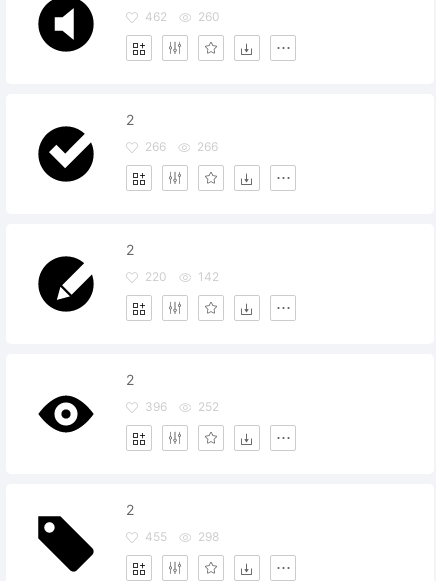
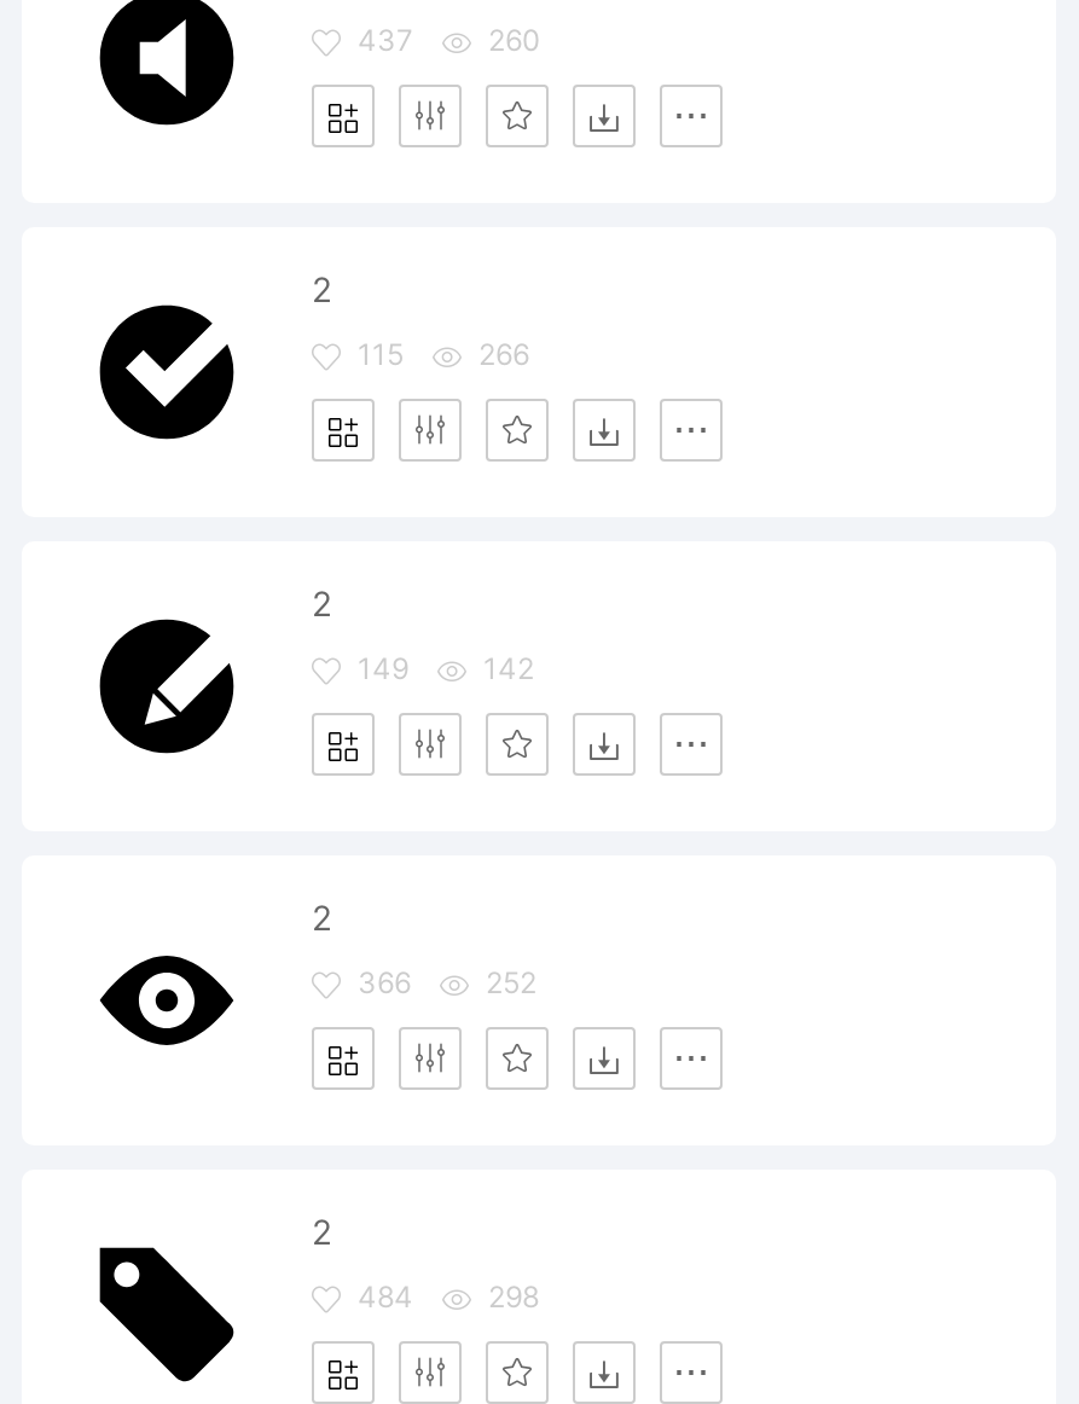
[145,9,167,24] 462 -> [358,22,413,58] 437
[145,139,166,154] 266 -> [358,336,404,372] 115
[145,269,167,284] 220 -> [358,650,408,686] 149
[145,399,167,414] 396 -> [358,964,411,1000] 366
[145,529,167,544] 455 -> [358,1278,413,1315] 484

